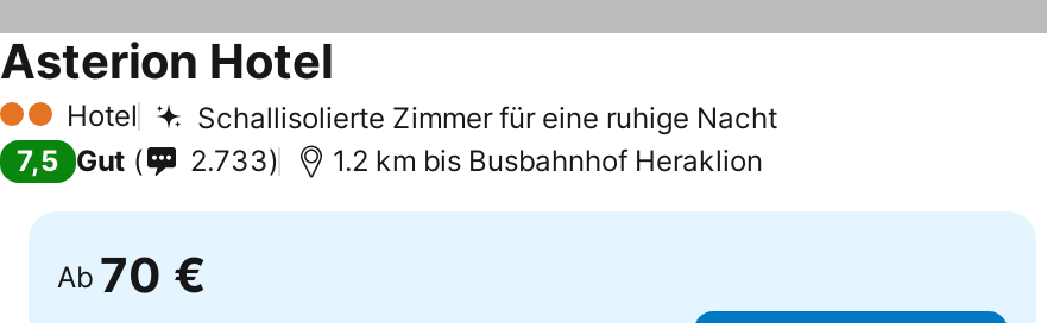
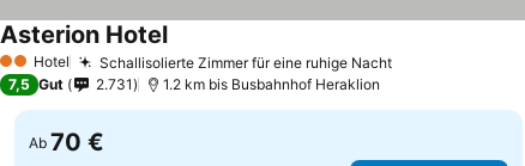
[190,142,269,178] 2.733 -> [96,75,133,93] 2.731

